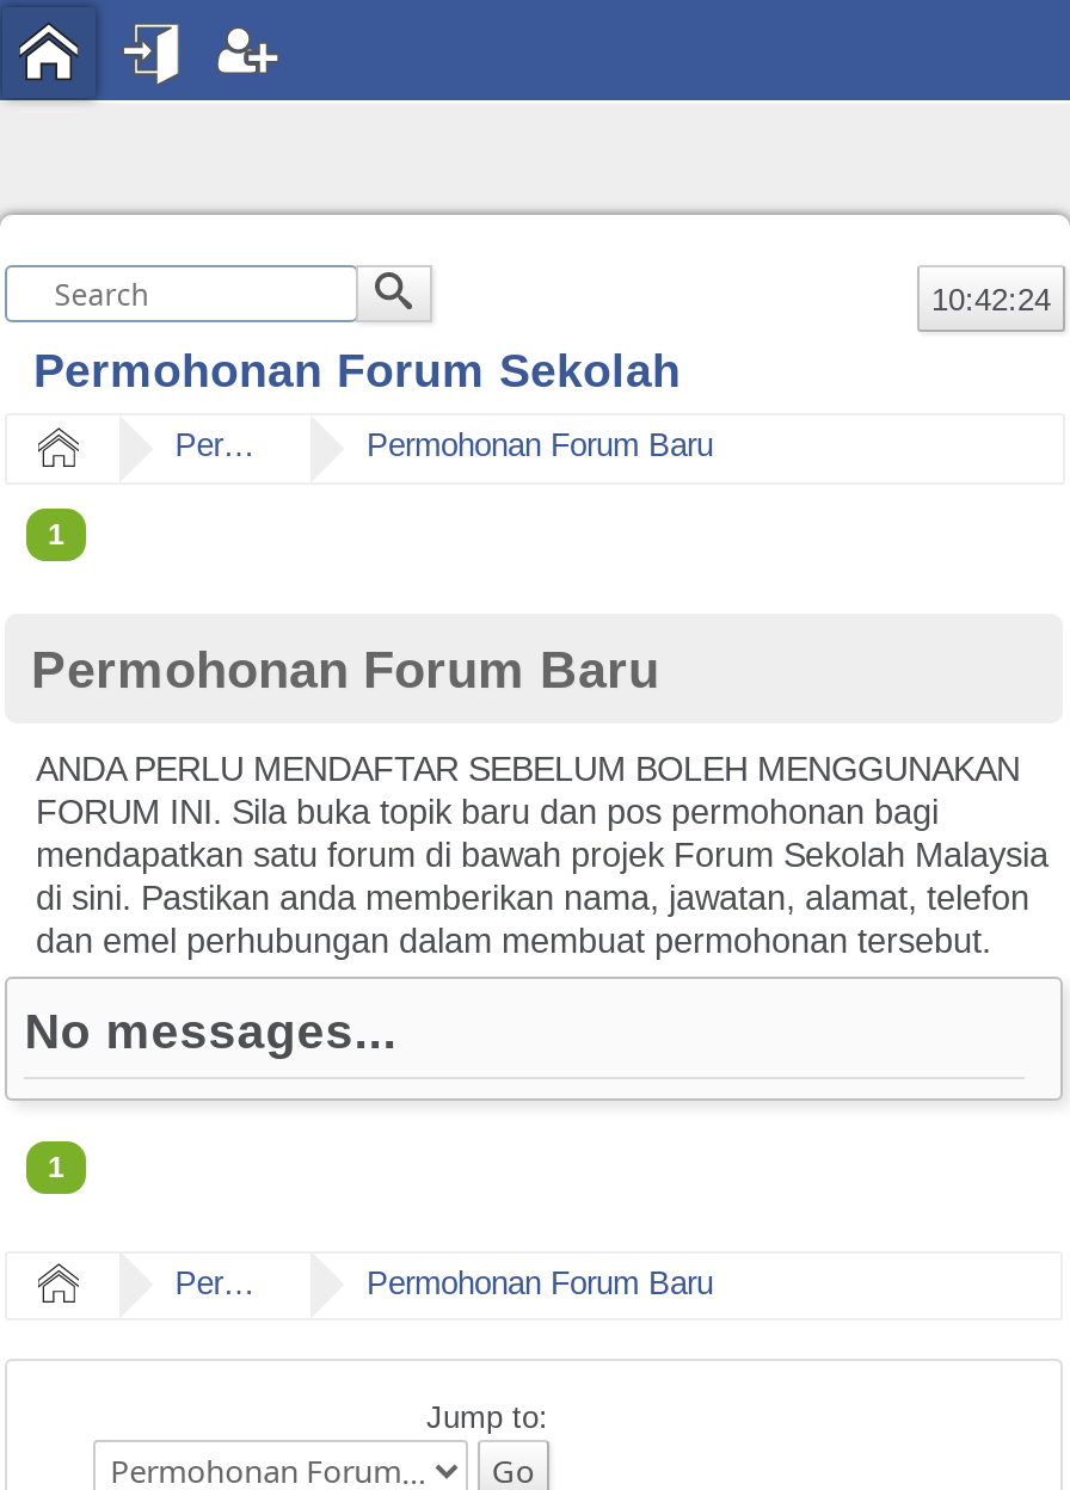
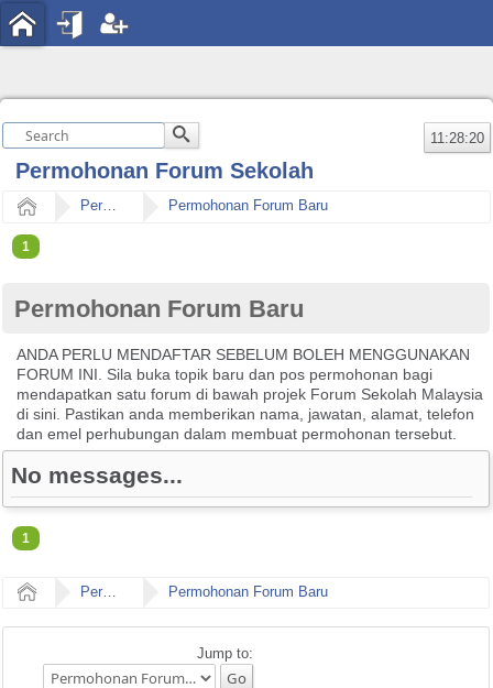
[931,281,1051,317] 10:42:24 -> [430,130,484,146] 11:28:20

